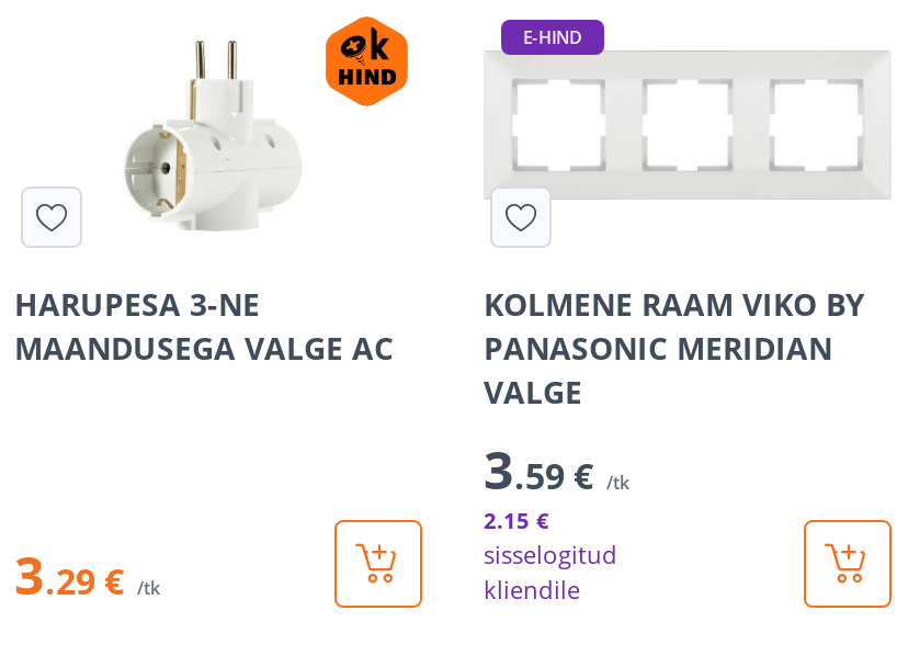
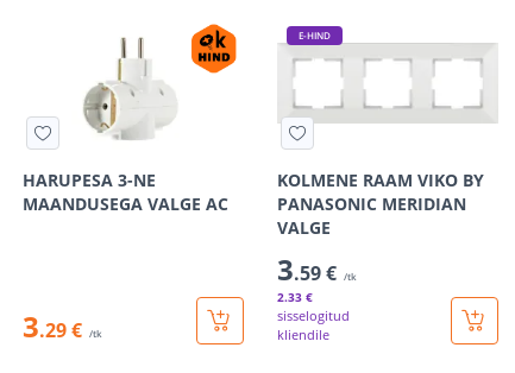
[484,505,549,535] 2.15 € -> [277,289,313,305] 2.33 €

